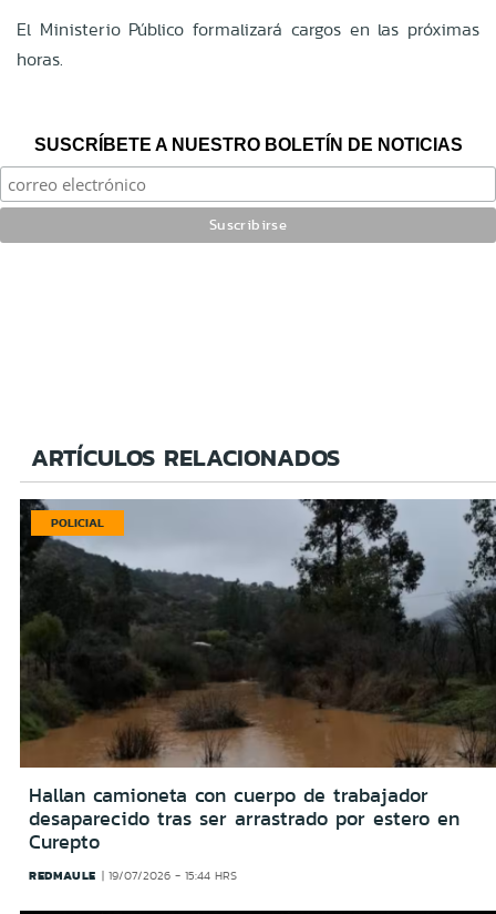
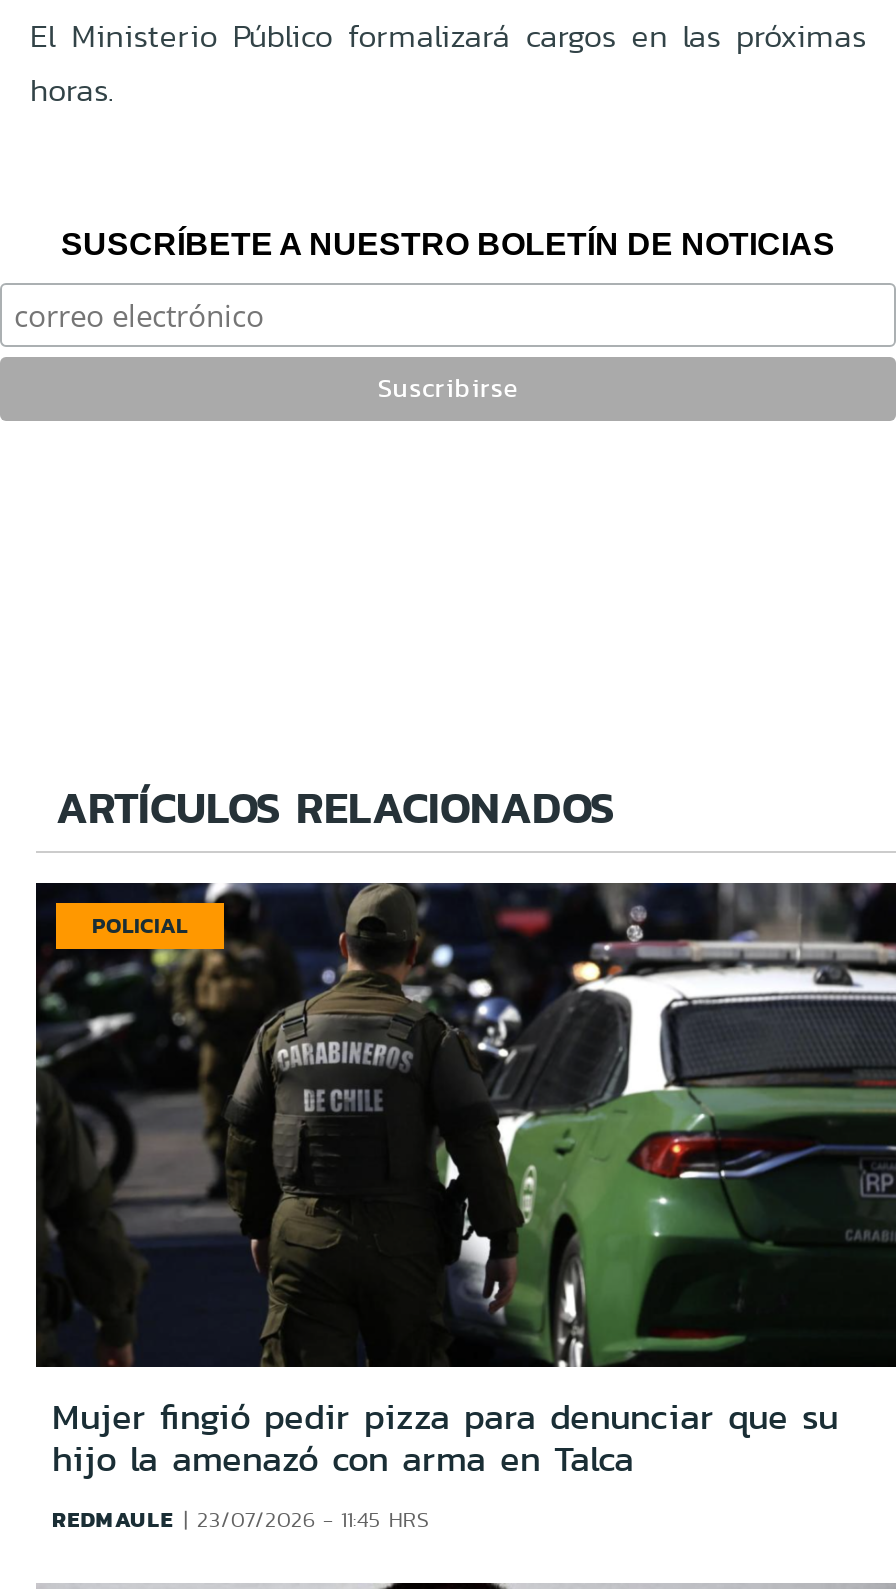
[20,498,493,856] [image] | Hallan camioneta con cuerpo de trabajador | desaparecido tras ser arrastrado por estero en | Curepto -> [36,881,890,1485] [image] | Mujer fingió pedir pizza para denunciar que su | hijo la amenazó con arma en Talca
[29,866,237,884] REDMAULE 19/07/2026 - 15:44 HRS -> [52,1503,429,1535] REDMAULE 23/07/2026 - 11:45 HRS

